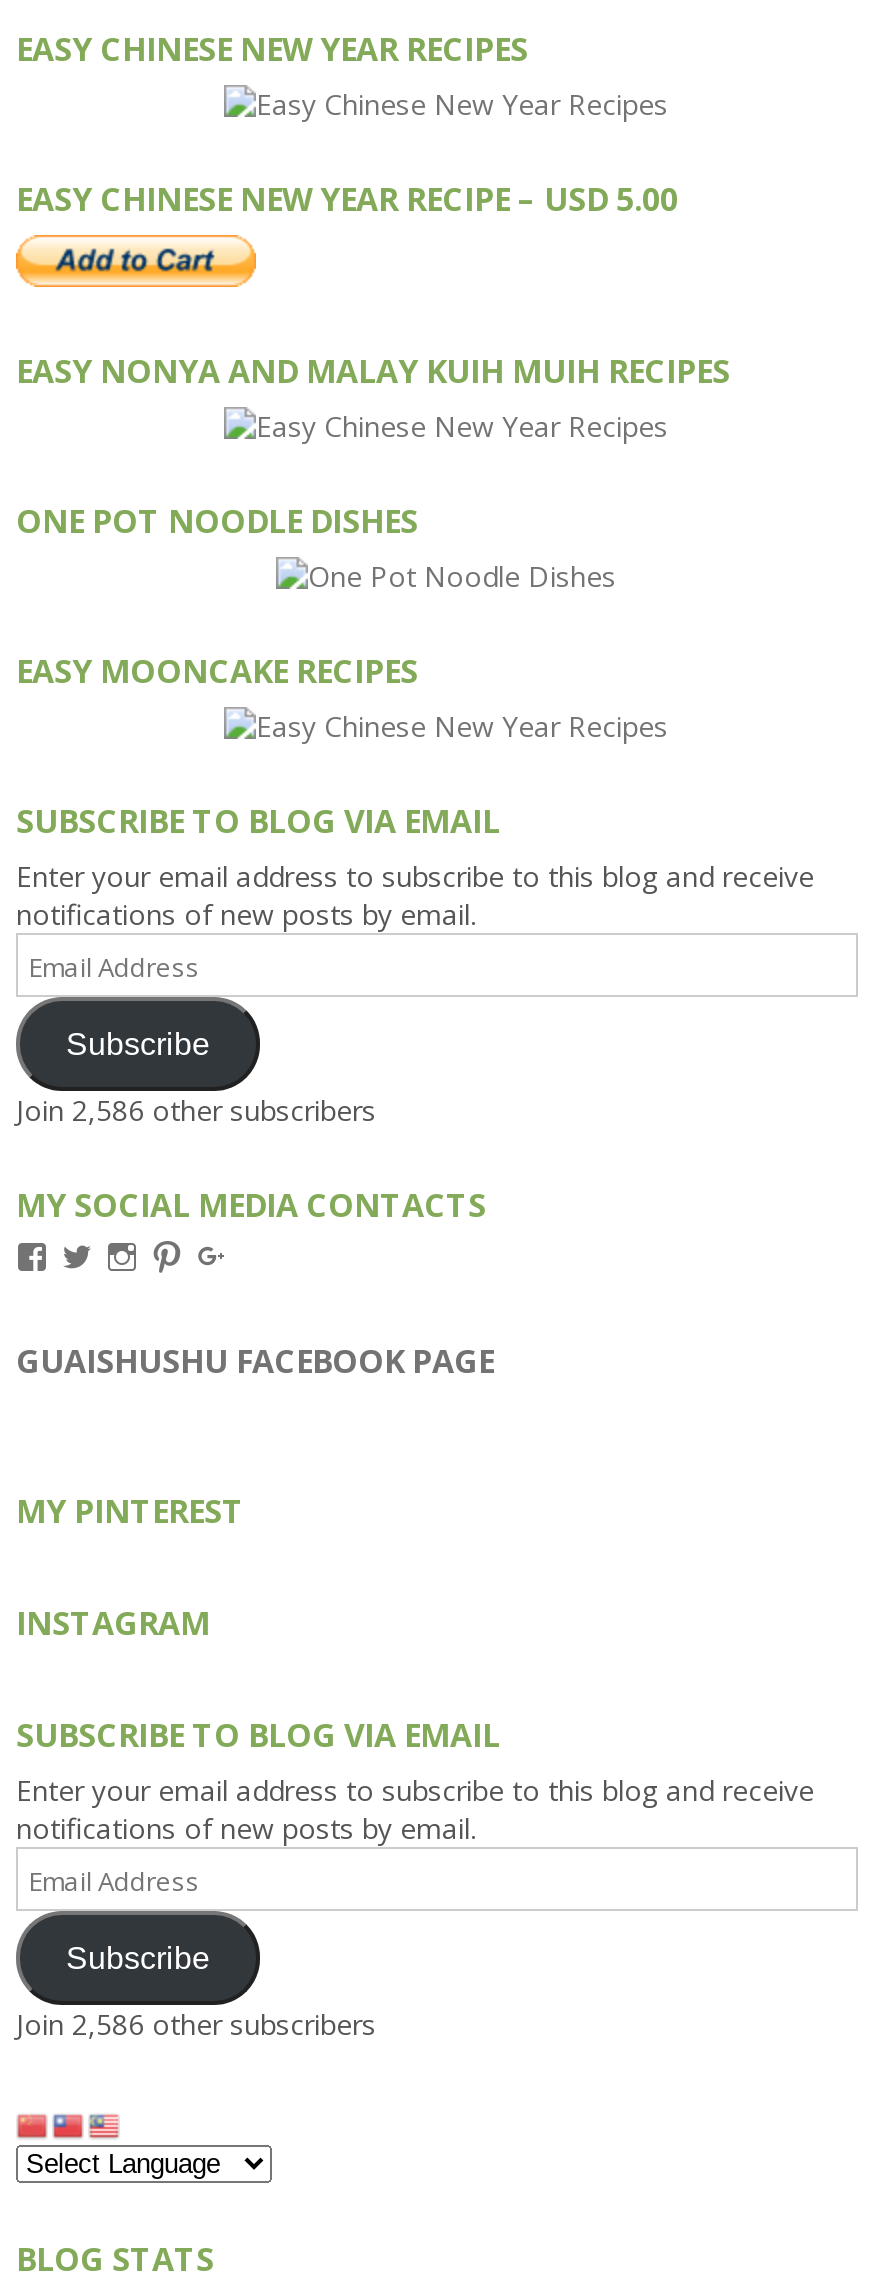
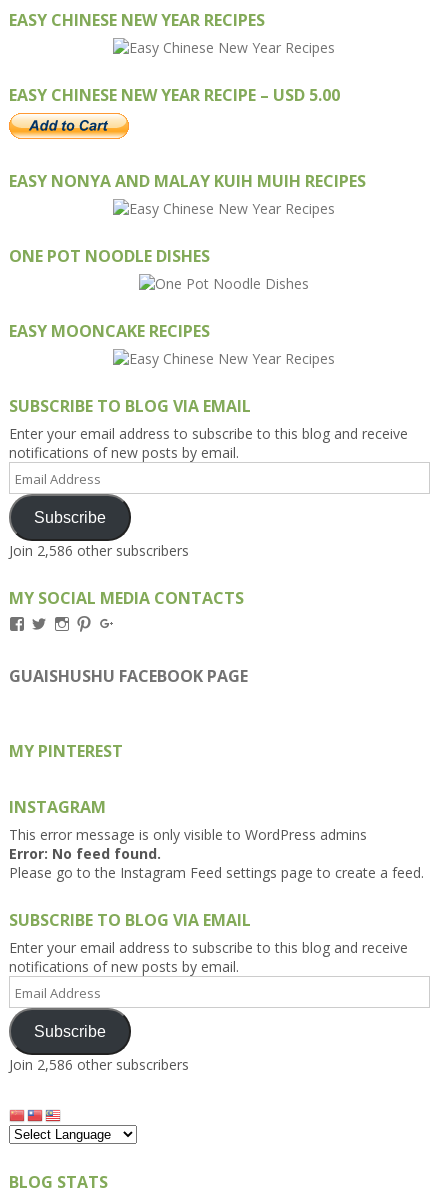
none -> [9,825,424,882] This error message is only visible to WordPress admins | Error: No feed found. | Please go to the Instagram Feed settings page to create a feed.

